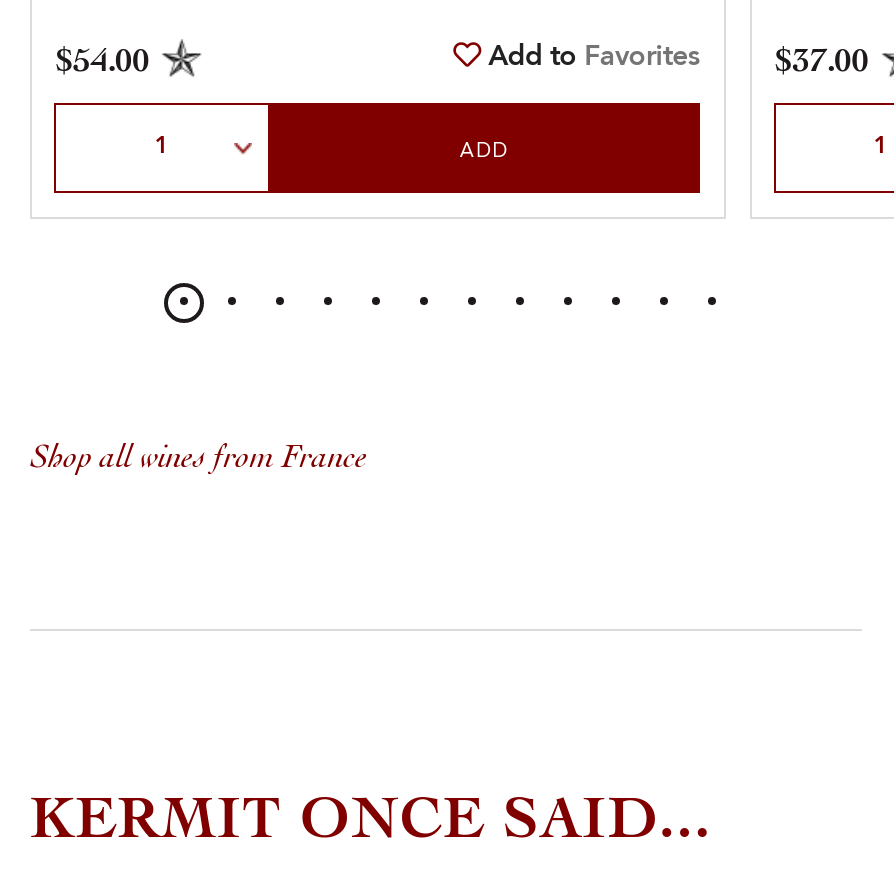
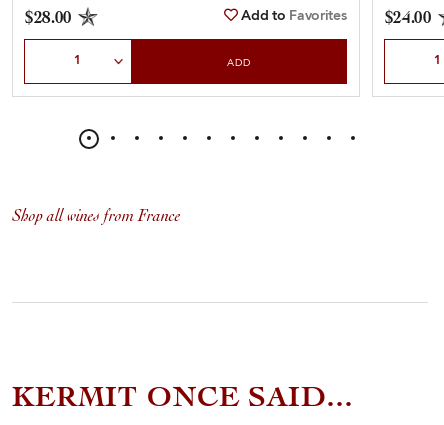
[56,46,150,80] $54.00 -> [25,10,72,27] $28.00
[775,46,869,80] $37.00 -> [385,10,432,27] $24.00

